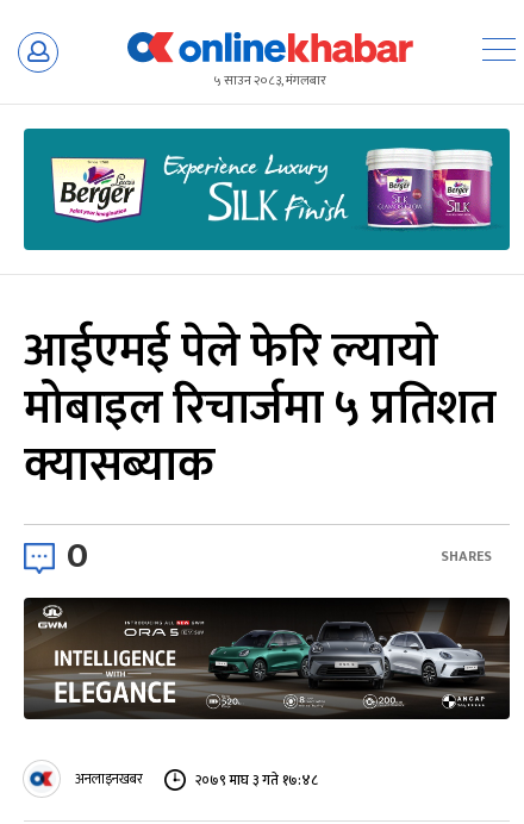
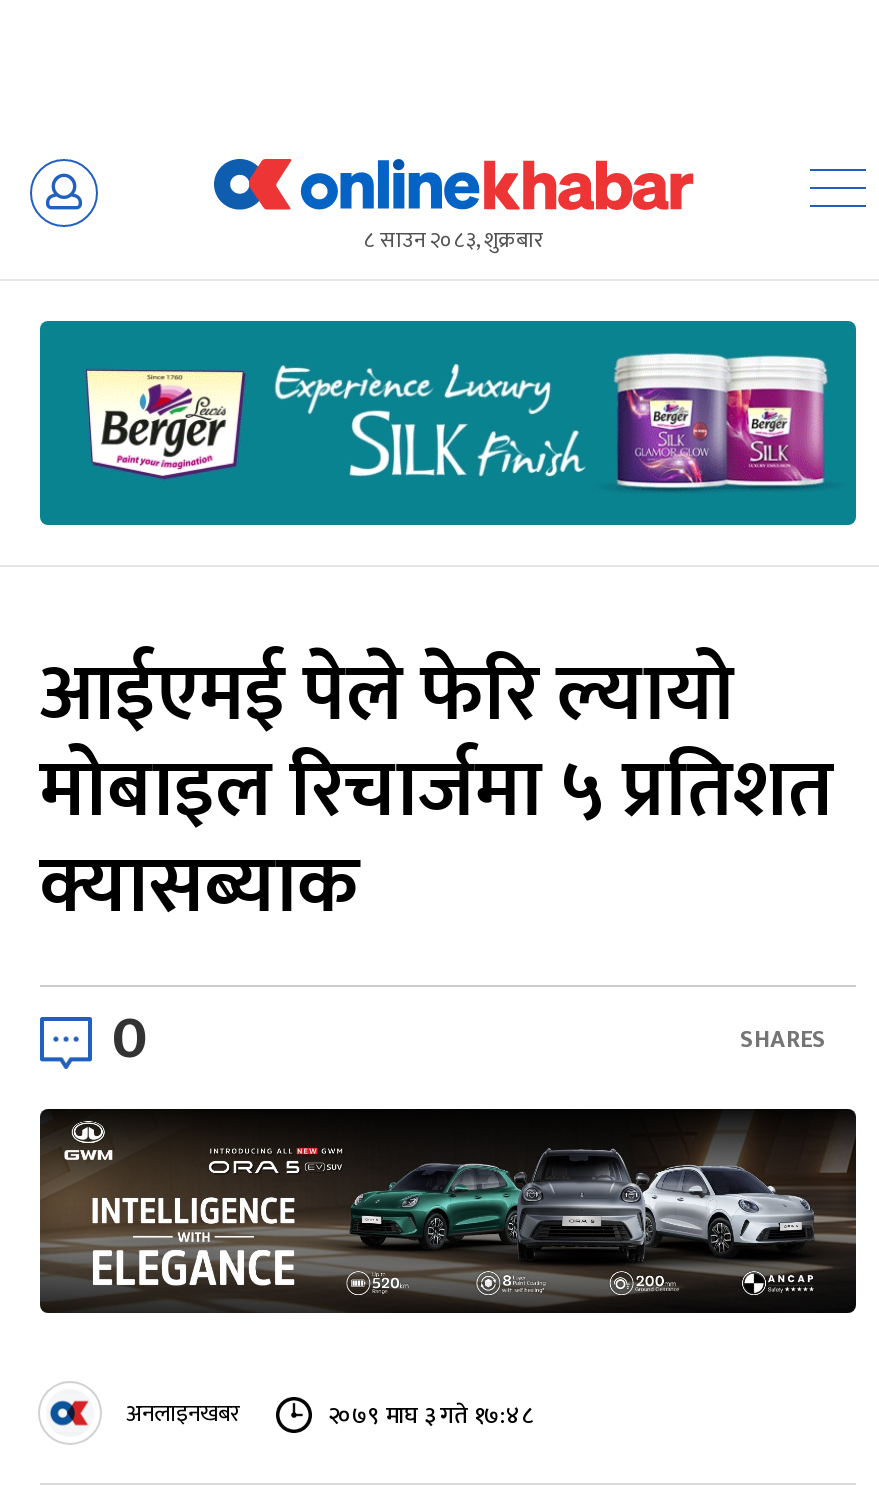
[214,70,326,92] ५ साउन २०८३, मंगलबार -> [364,223,544,259] ८ साउन २०८३, शुक्रबार

